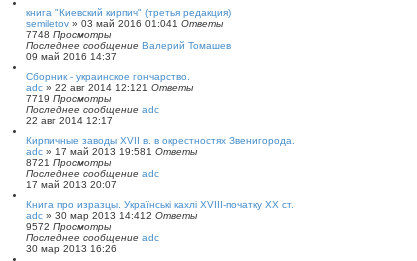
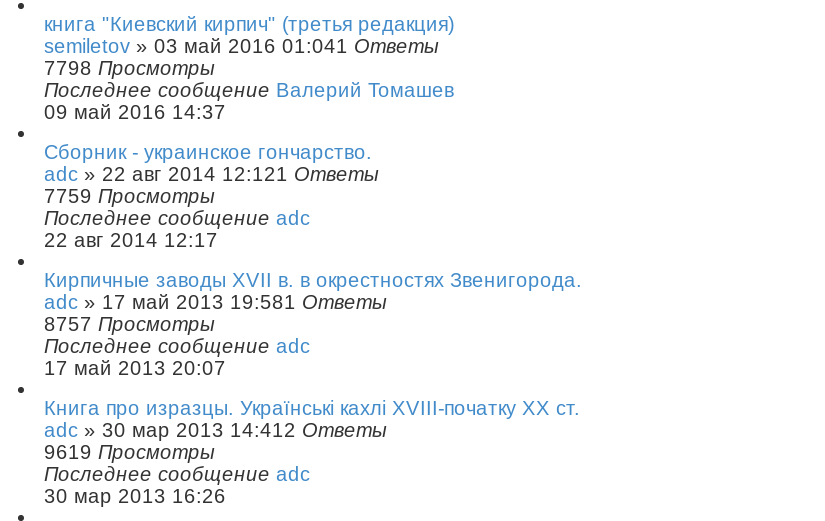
[26,29,111,40] 7748 Просмотры -> [44,57,214,79] 7798 Просмотры
[26,93,111,104] 7719 Просмотры -> [44,185,214,207] 7759 Просмотры
[26,157,111,168] 8721 Просмотры -> [44,313,214,335] 8757 Просмотры
[26,221,111,232] 9572 Просмотры -> [44,441,214,463] 9619 Просмотры

